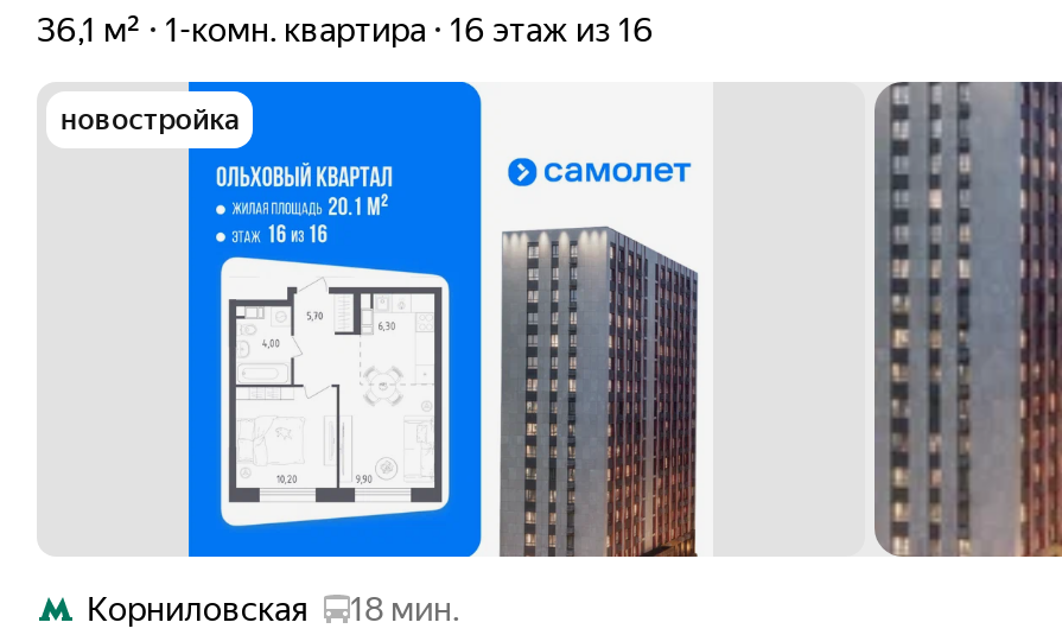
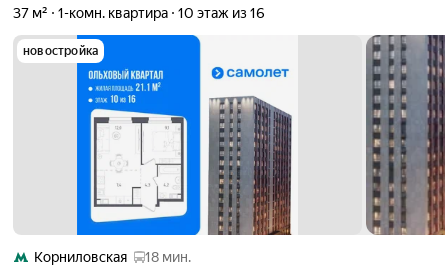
[37,11,141,49] 36,1 м² -> [13,5,48,21] 37 м²
[450,11,654,49] 16 этаж из 16 -> [178,5,265,21] 10 этаж из 16
[227,274,445,504] [image] -> [93,116,185,212] [image]

